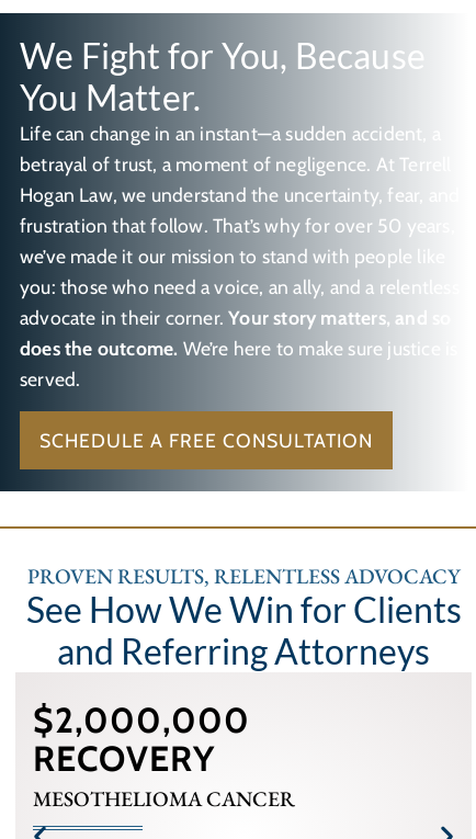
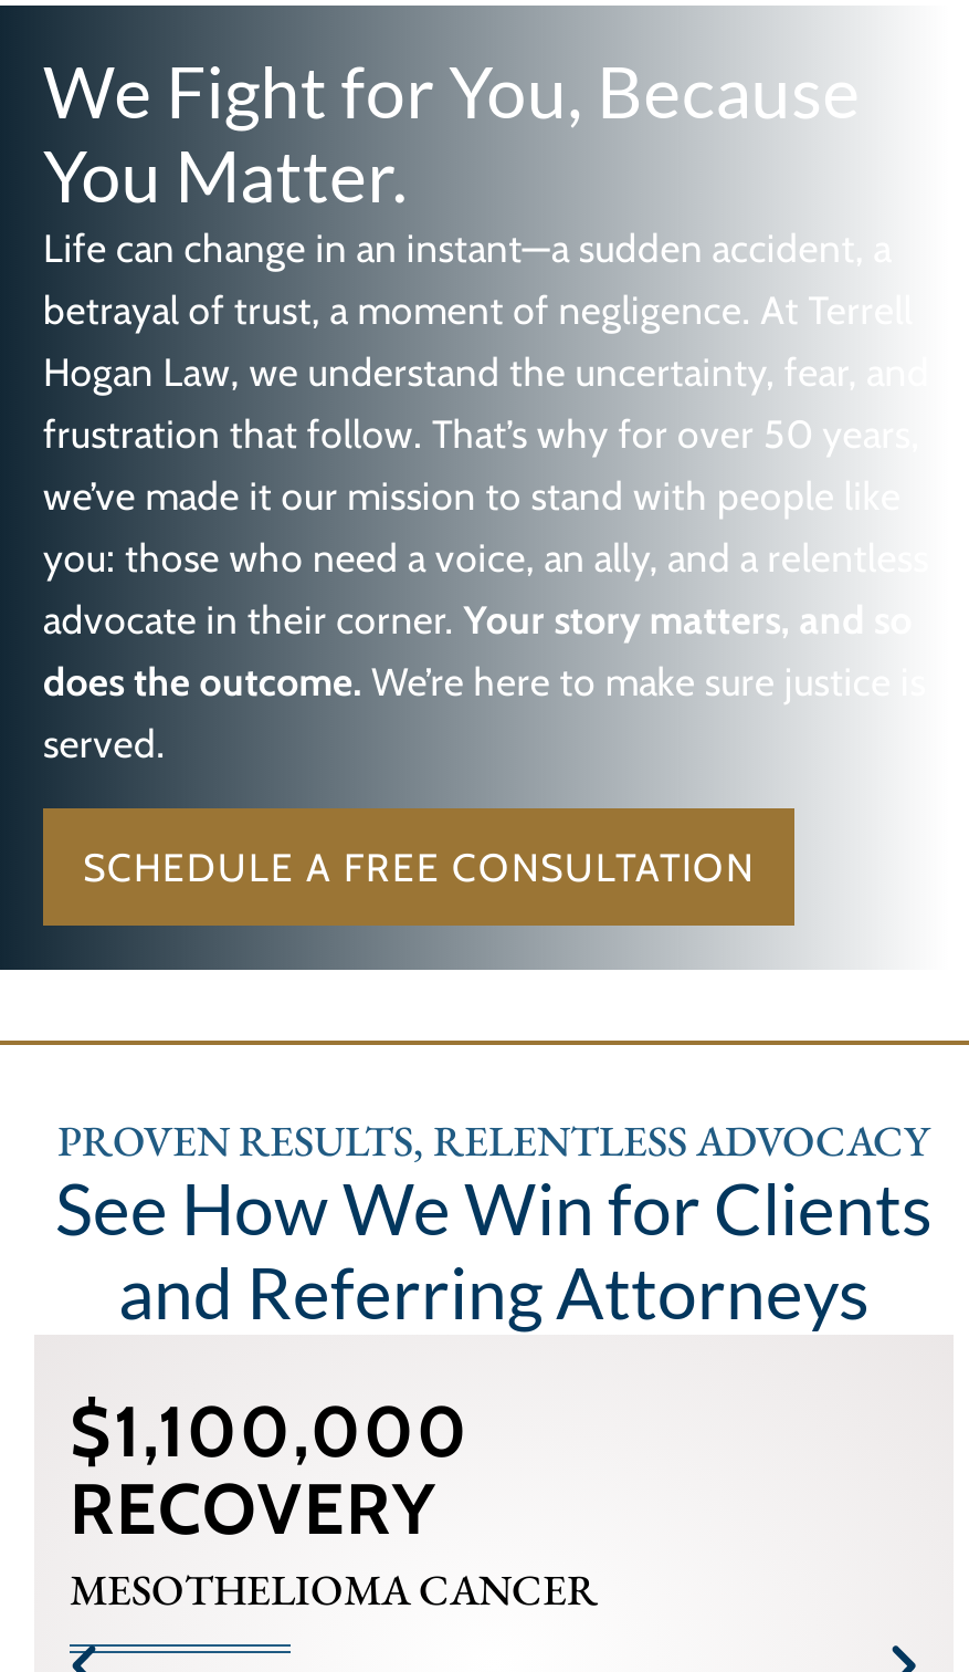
[33,698,250,741] $2,000,000 -> [70,1388,470,1474] $1,100,000

